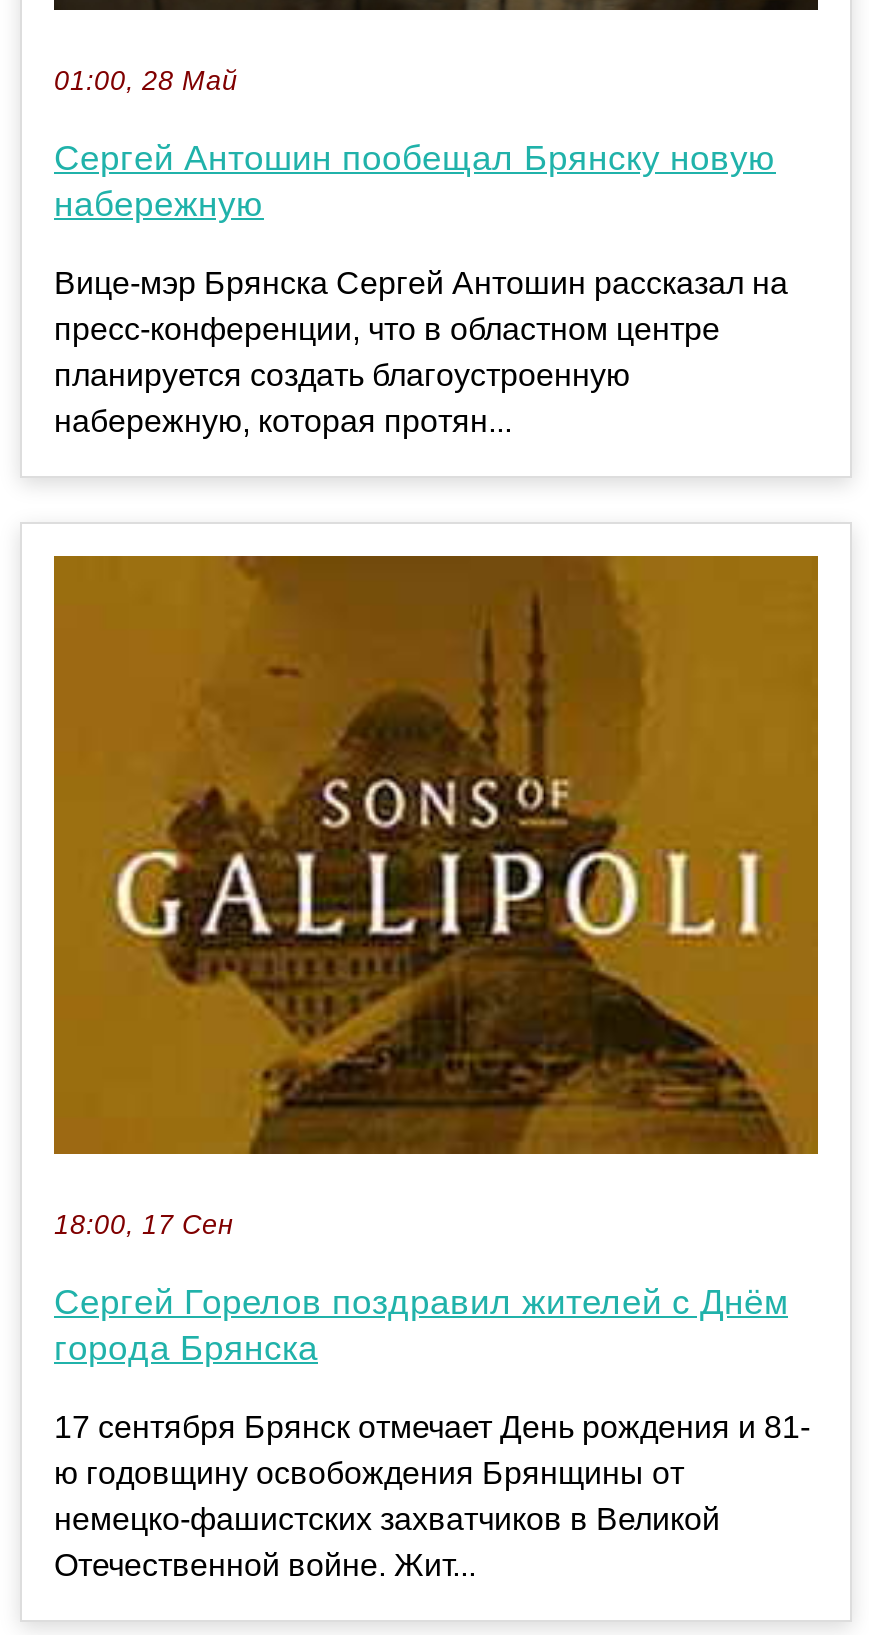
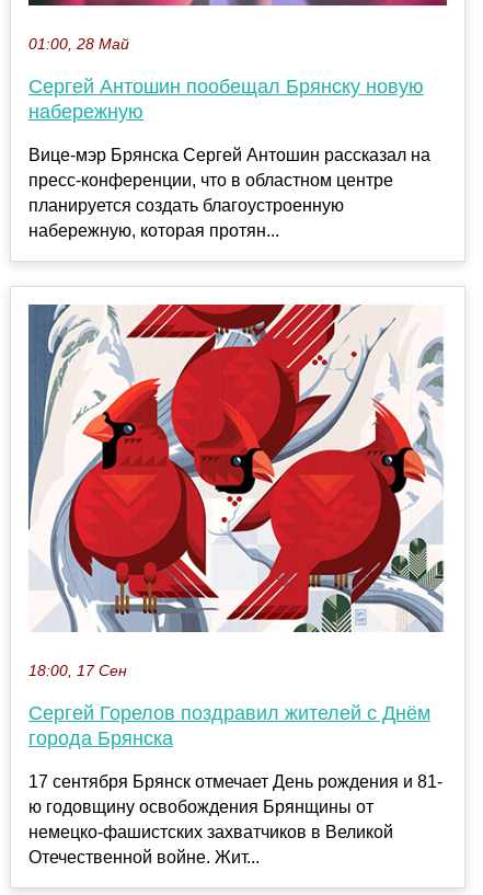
[52,554,820,1158] [image] -> [27,303,447,633] [image]

